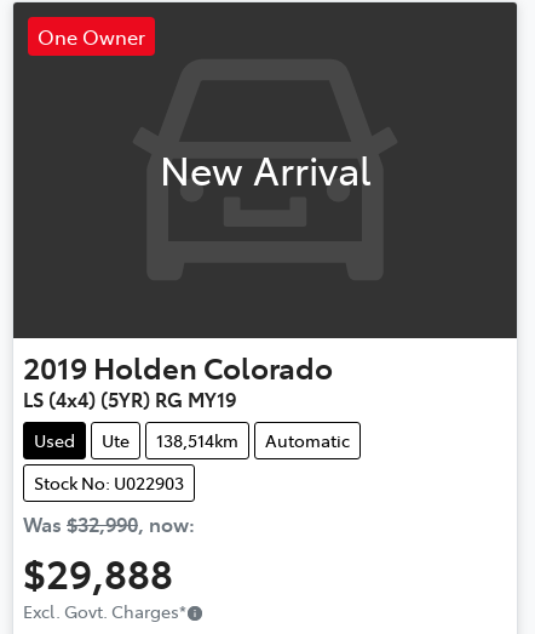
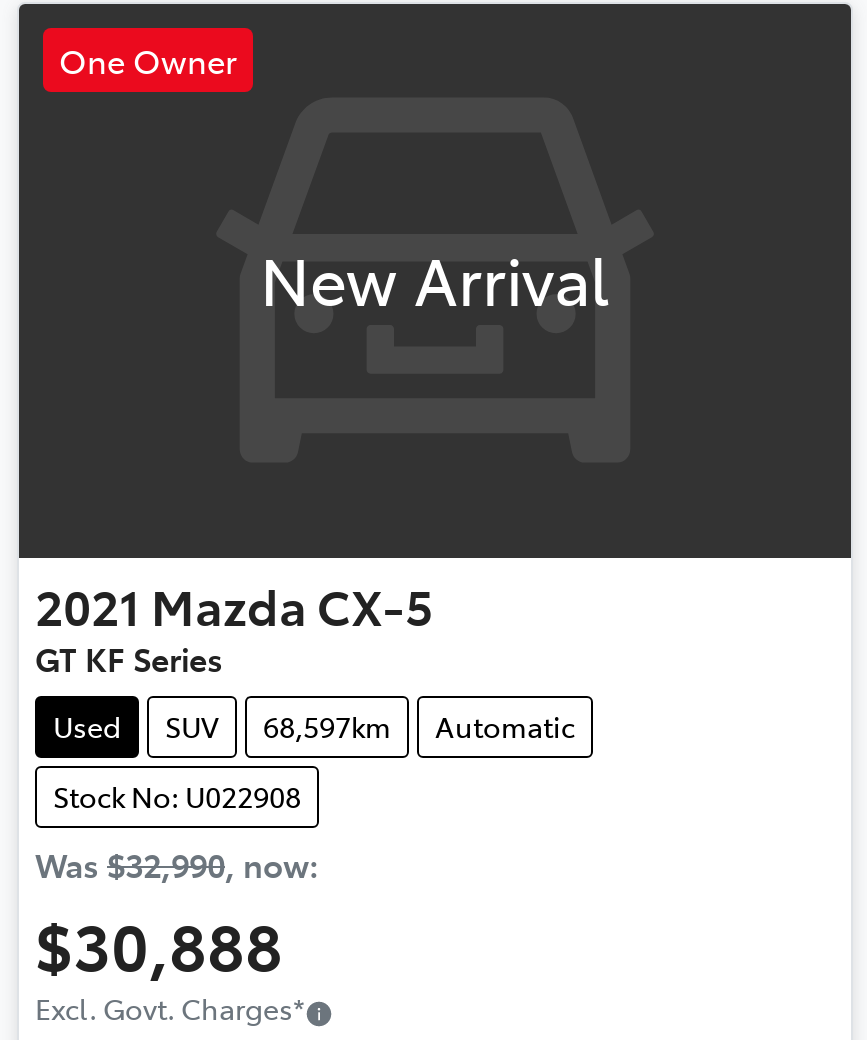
[23,347,333,412] 2019 Holden Colorado | LS (4x4) (5YR) RG MY19 -> [35,572,433,680] 2021 Mazda CX-5 | GT KF Series
[102,428,238,452] Ute | 138,514km -> [165,706,391,746] SUV | 68,597km
[34,470,184,494] Stock No: U022903 -> [53,776,301,816] Stock No: U022908
[23,545,173,599] $29,888 -> [35,900,283,988] $30,888

